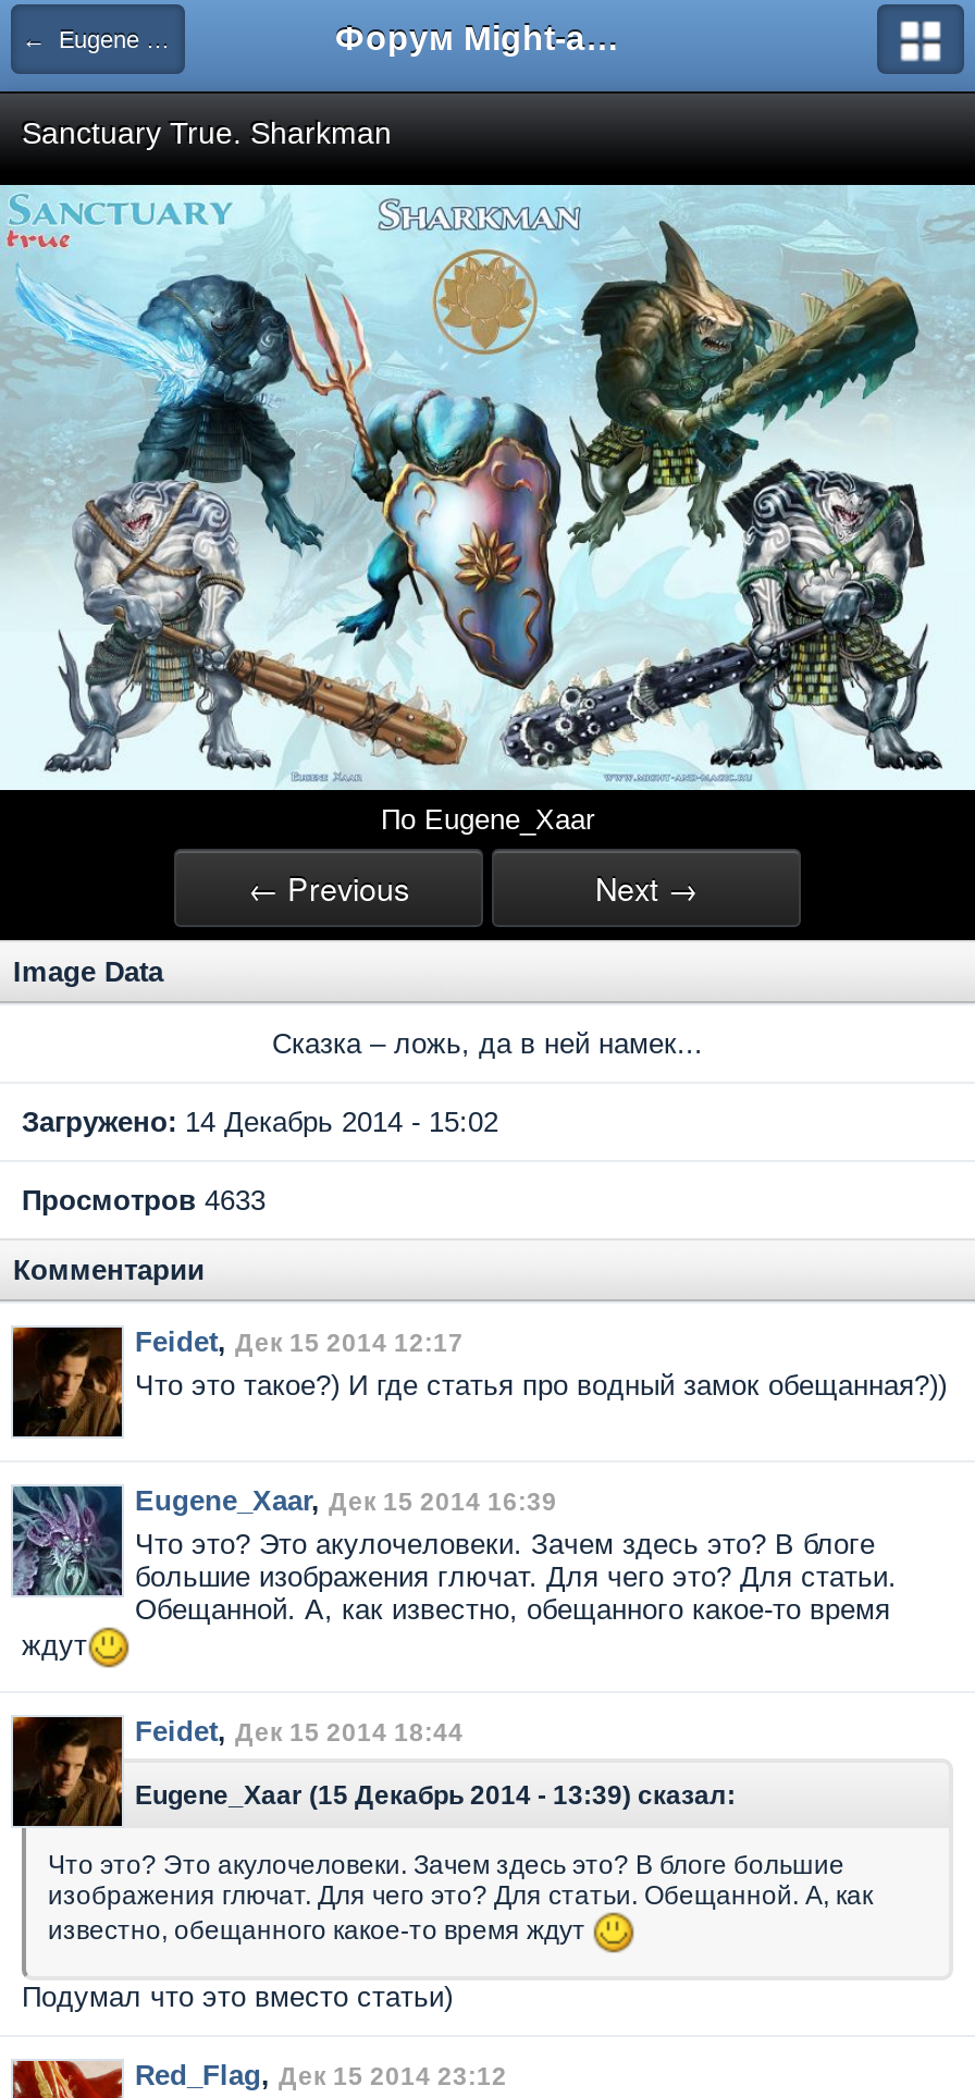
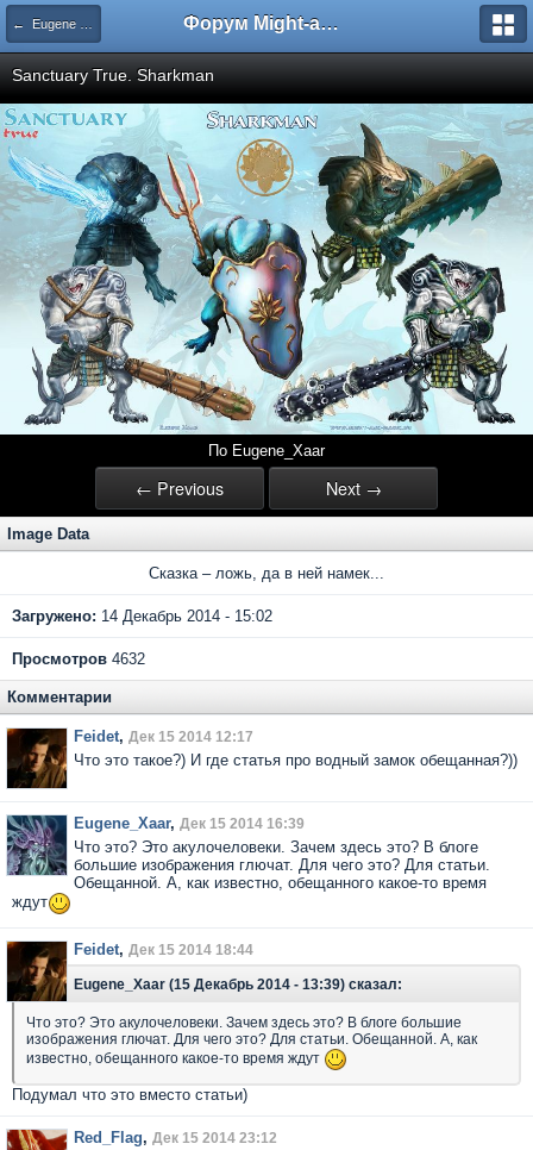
[22,1185,266,1217] Просмотров 4633 -> [12,650,145,668] Просмотров 4632

